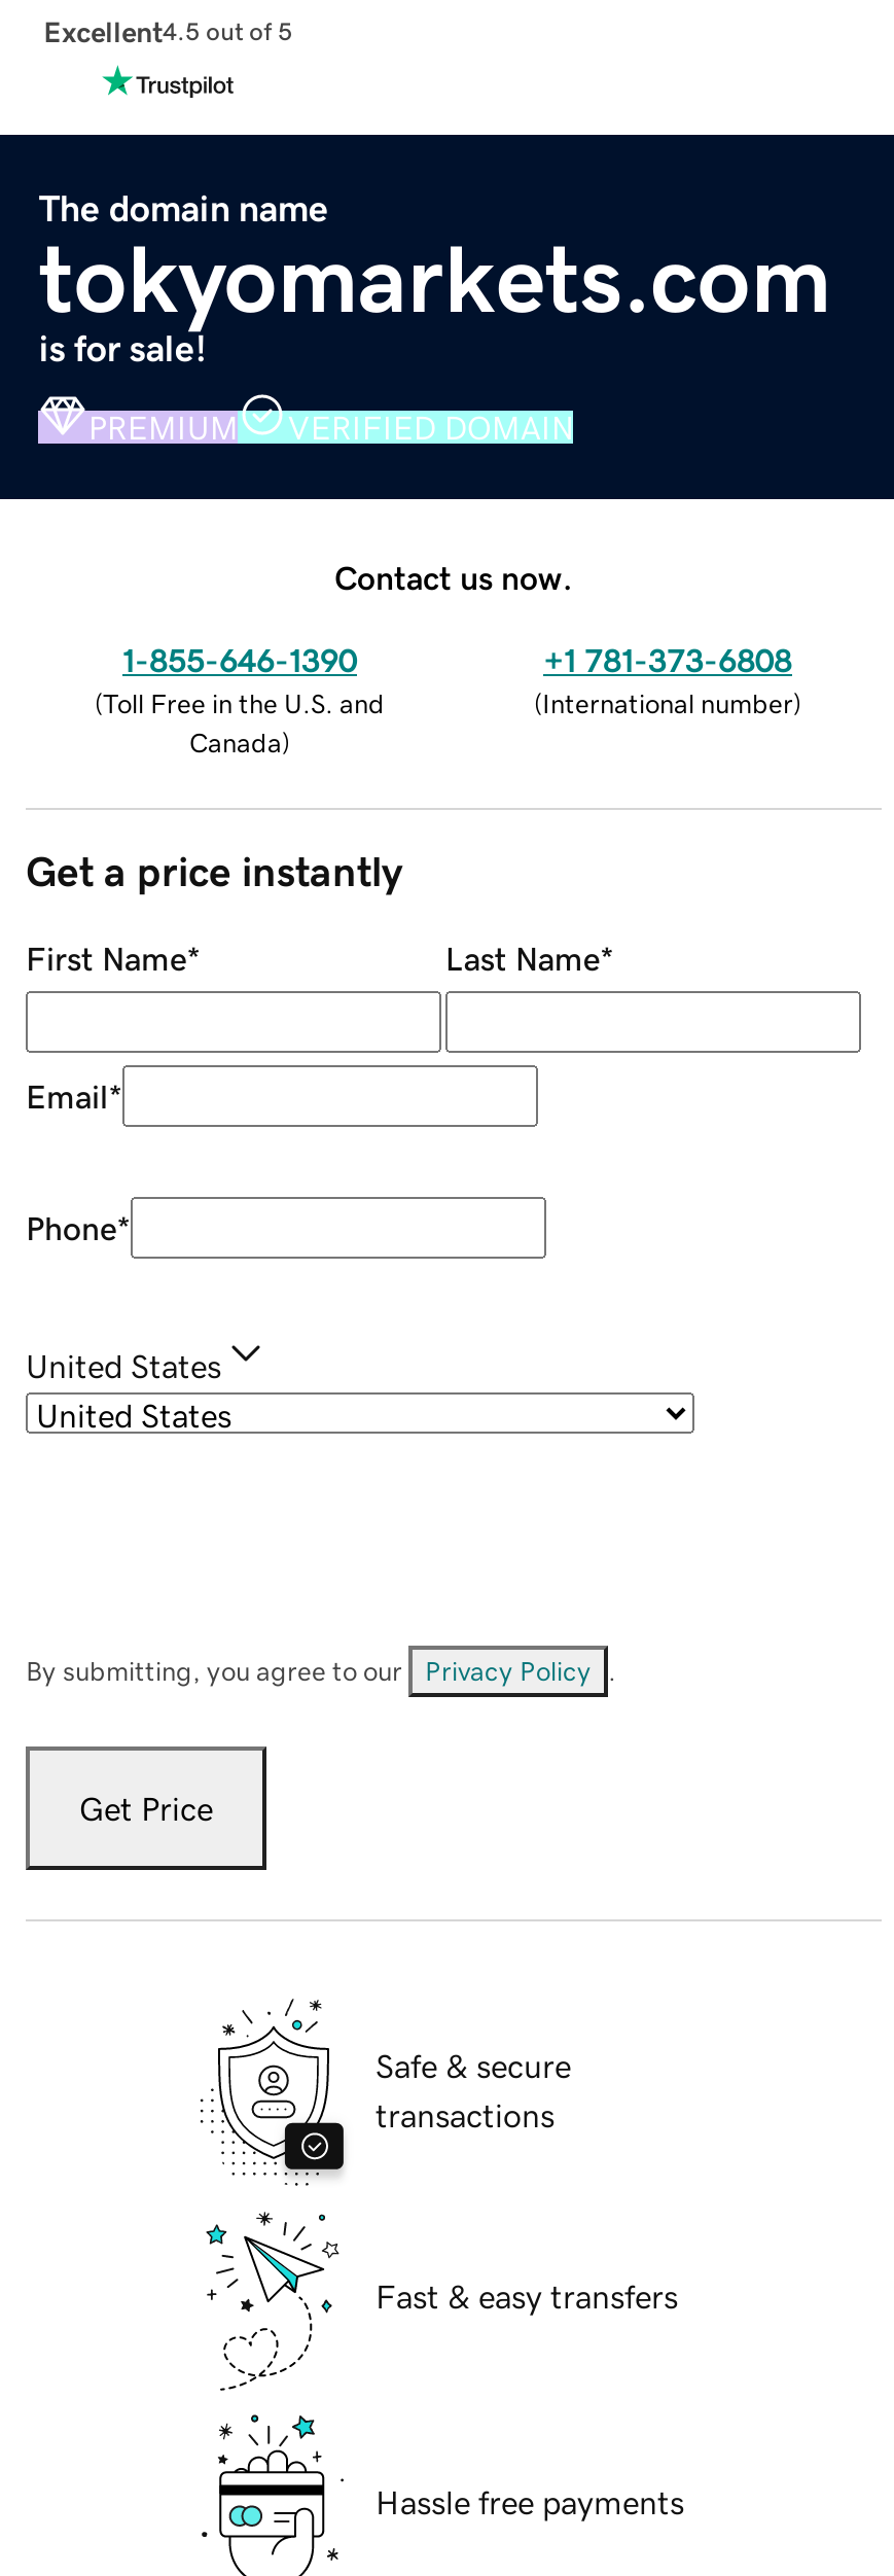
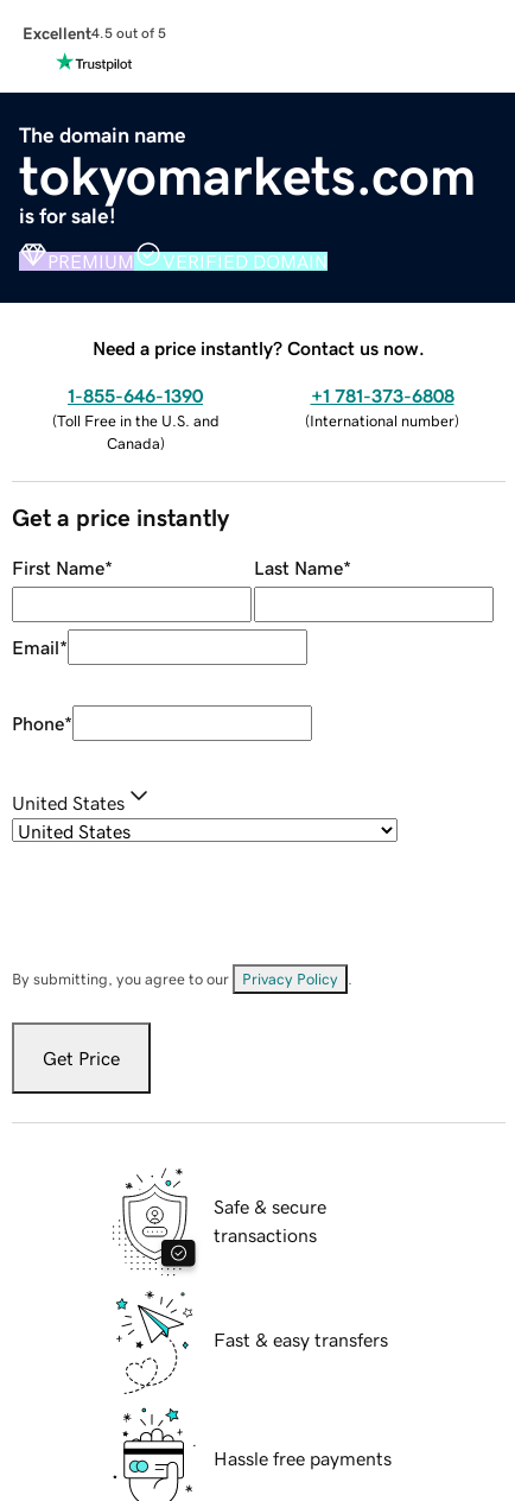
[334,560,573,593] Contact us now. -> [93,338,425,357] Need a price instantly? Contact us now.

